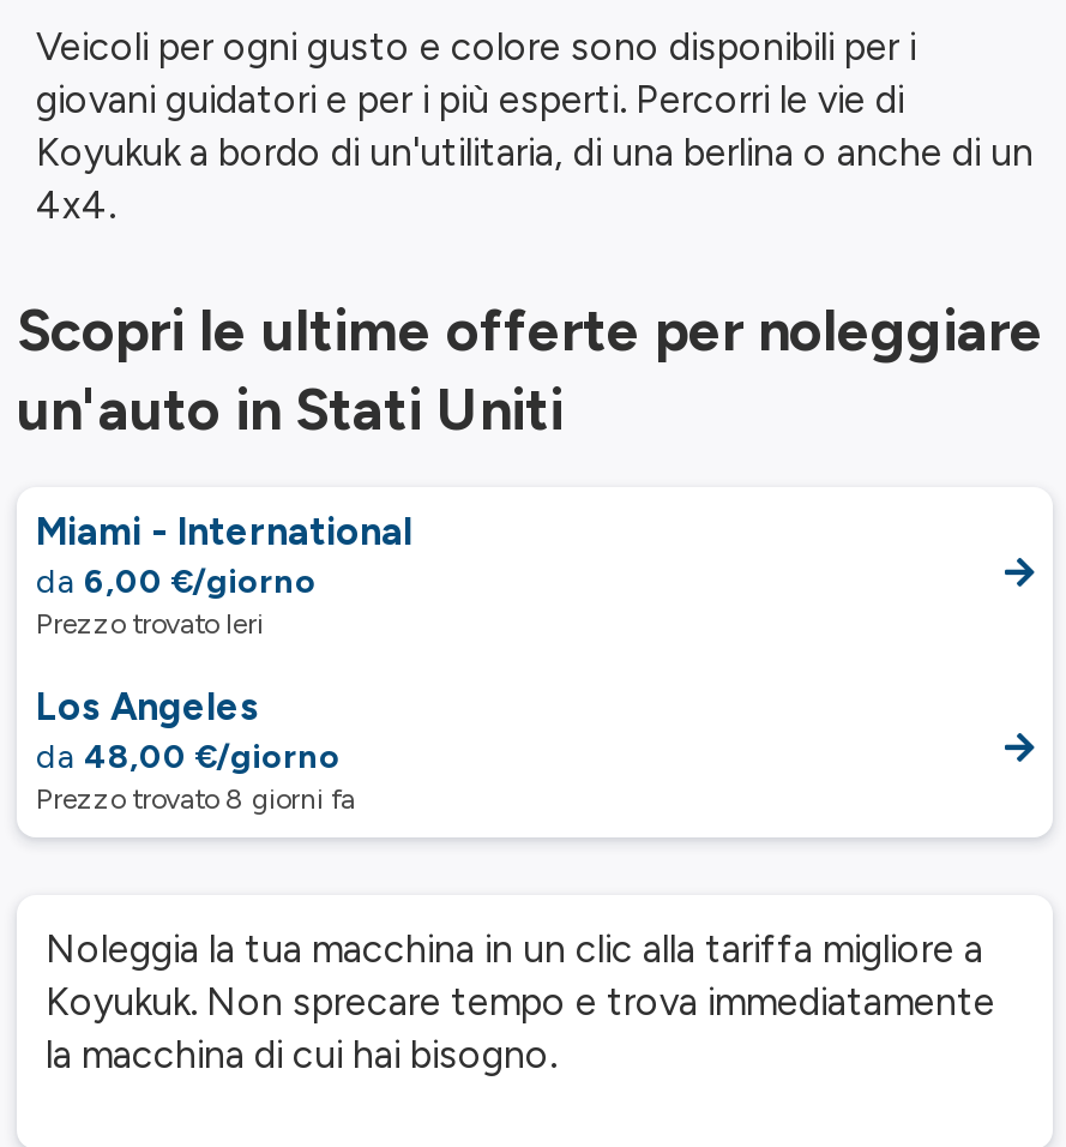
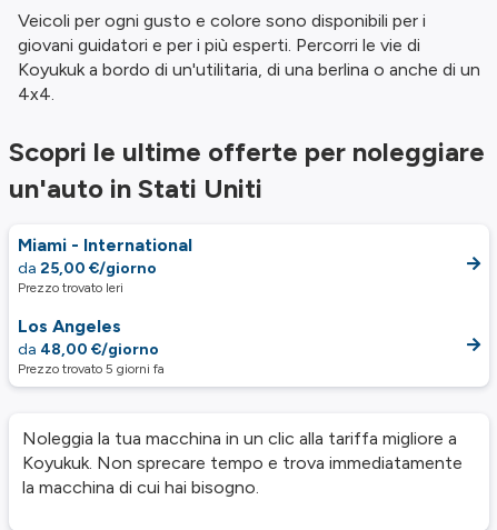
[36,562,317,602] da 6,00 €/giorno -> [18,259,157,278] da 25,00 €/giorno
[36,782,355,816] Prezzo trovato 8 giorni fa -> [18,361,165,377] Prezzo trovato 5 giorni fa

